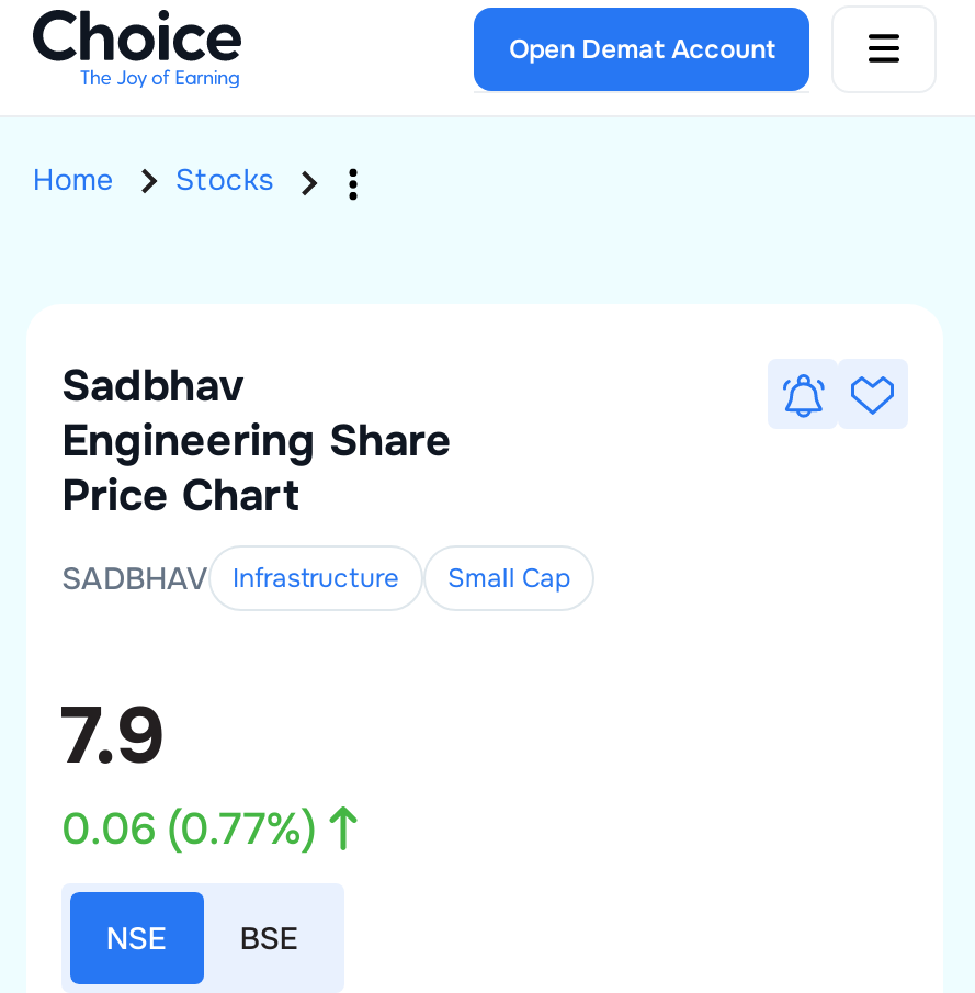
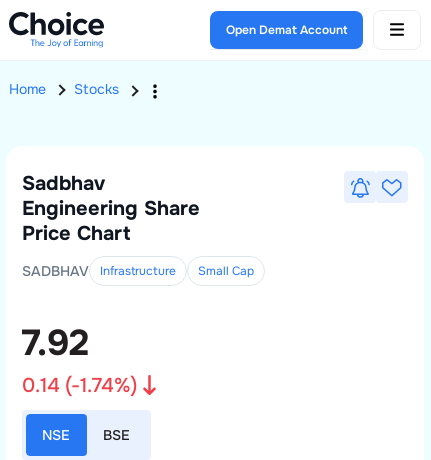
[61,686,165,787] 7.9 -> [22,320,89,366] 7.92
[61,802,316,857] 0.06 (0.77%) -> [22,373,137,398] 0.14 (-1.74%)

